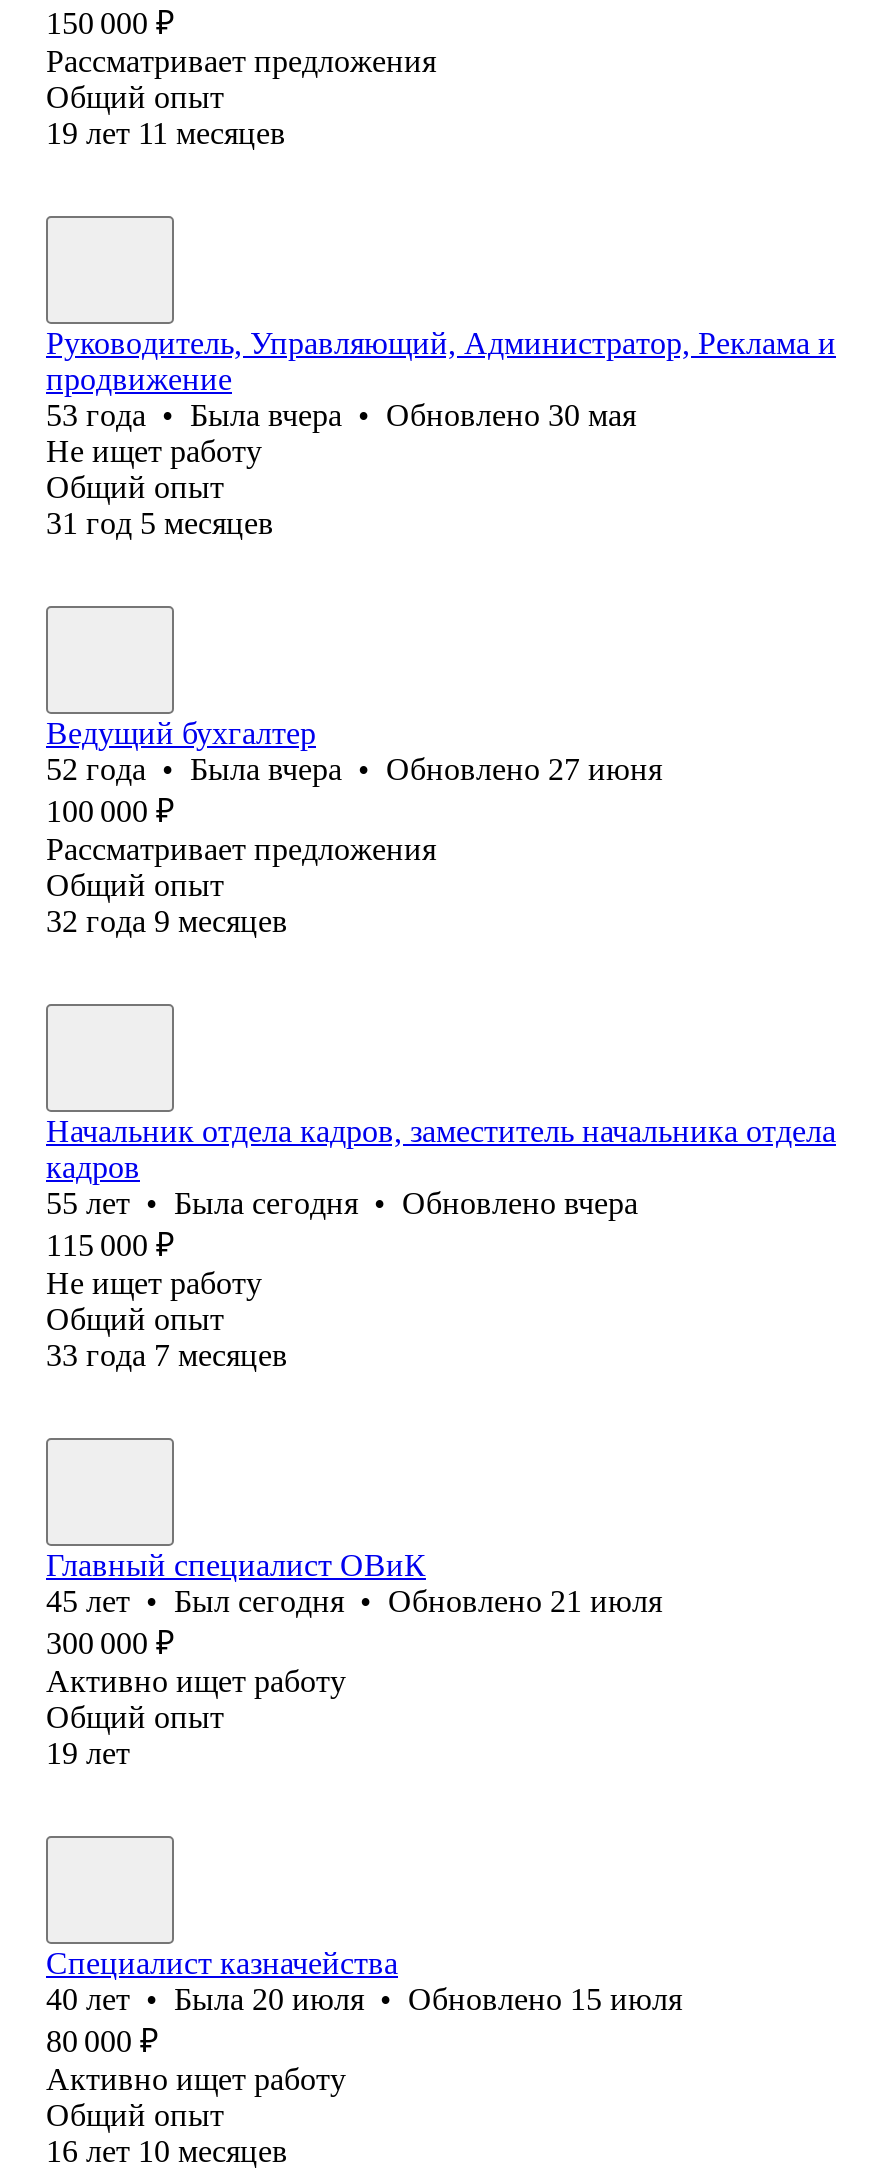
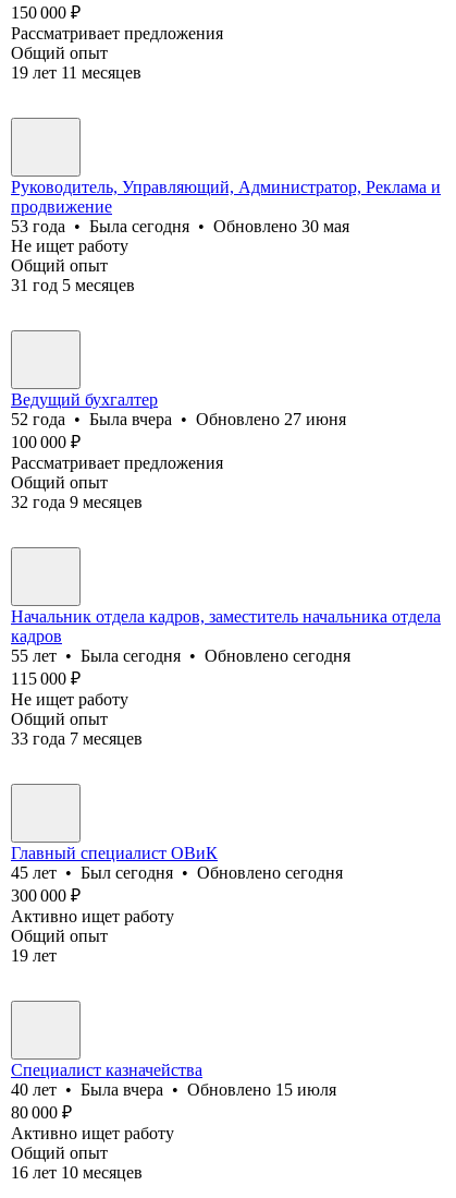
[46,398,636,432] 53 года • Была вчера • Обновлено 30 мая -> [11,217,349,235] 53 года • Была сегодня • Обновлено 30 мая
[46,1186,638,1220] 55 лет • Была сегодня • Обновлено вчера -> [11,646,350,665] 55 лет • Была сегодня • Обновлено сегодня
[46,1584,662,1618] 45 лет • Был сегодня • Обновлено 21 июля -> [11,863,343,882] 45 лет • Был сегодня • Обновлено сегодня
[46,1982,682,2016] 40 лет • Была 20 июля • Обновлено 15 июля -> [11,1080,336,1099] 40 лет • Была вчера • Обновлено 15 июля

